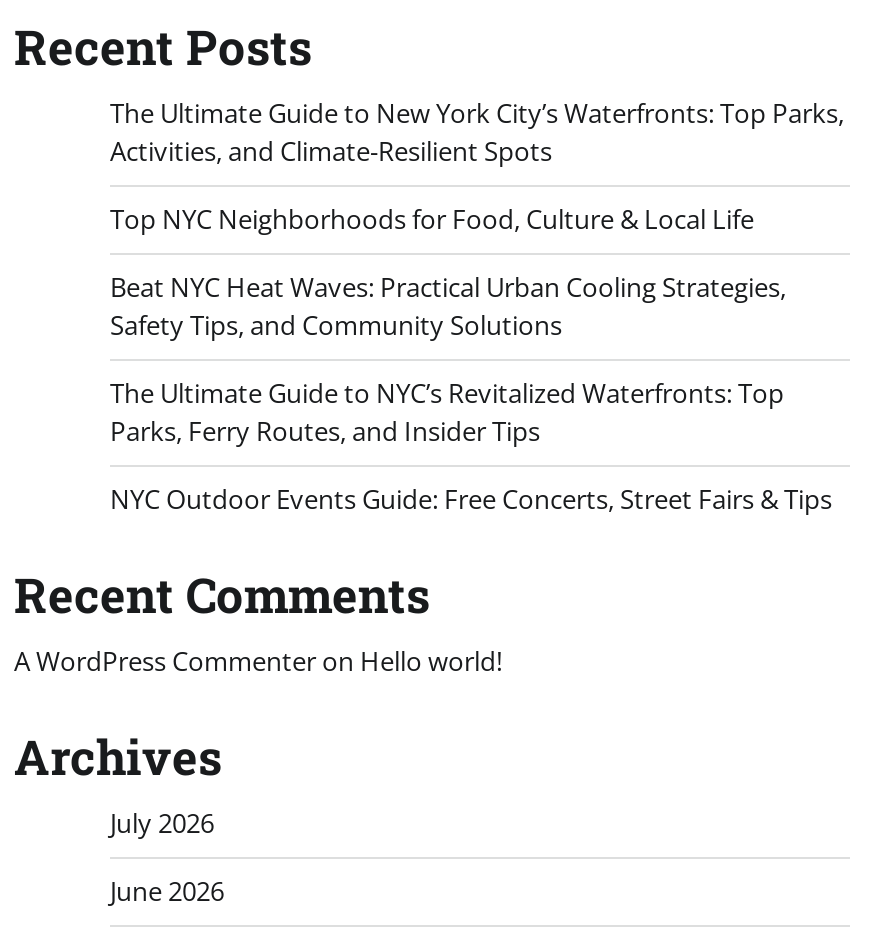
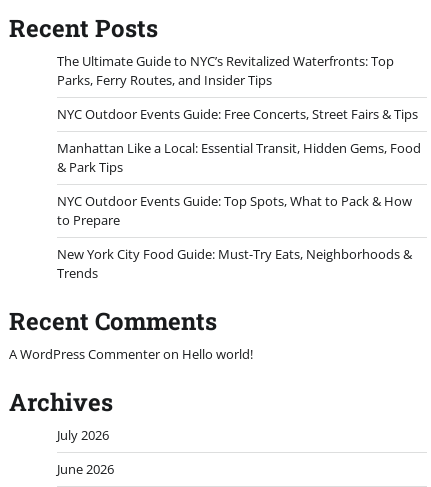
[110,96,844,344] The Ultimate Guide to New York City’s Waterfronts: Top Parks, | Activities, and Climate-Resilient Spots | Top NYC Neighborhoods for Food, Culture & Local Life | Beat NYC Heat Waves: Practical Urban Cooling Strategies, | Safety Tips, and Community Solutions -> none
moved [110,376,832,518] -> [57,52,418,123]: The Ultimate Guide to NYC’s Revitalized Waterfronts: Top | Parks, Ferry Routes, and Insider Tips | NYC Outdoor Events Guide: Free Concerts, Street Fairs & Tips
none -> [57,139,421,282] Manhattan Like a Local: Essential Transit, Hidden Gems, Food | & Park Tips | NYC Outdoor Events Guide: Top Spots, What to Pack & How | to Prepare | New York City Food Guide: Must-Try Eats, Neighborhoods & | Trends

